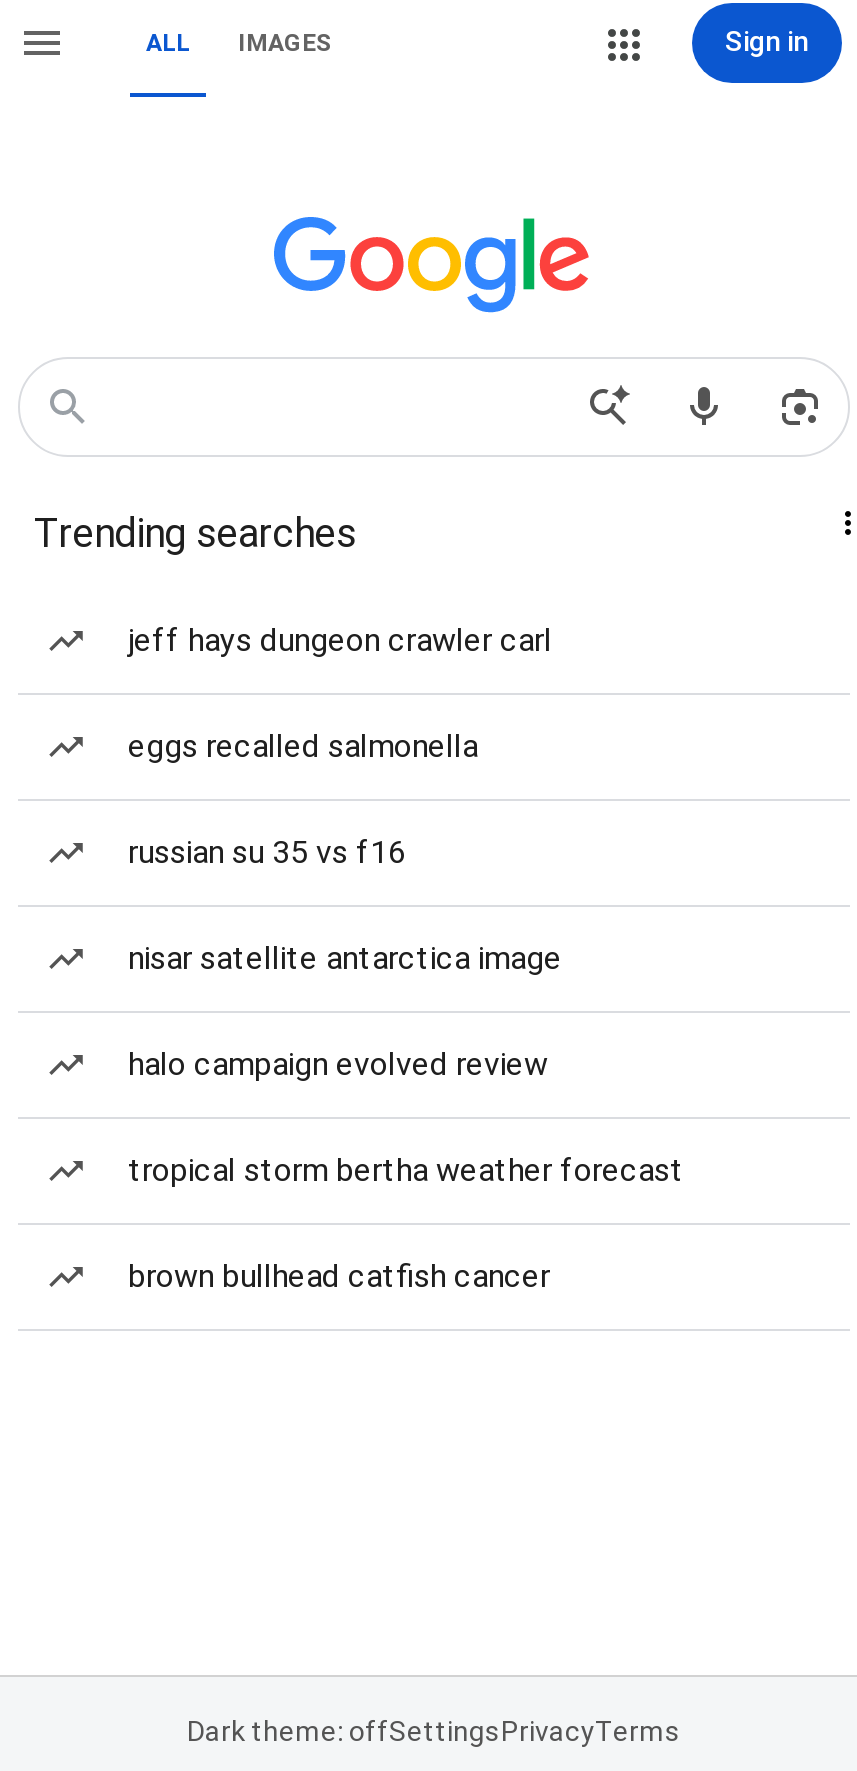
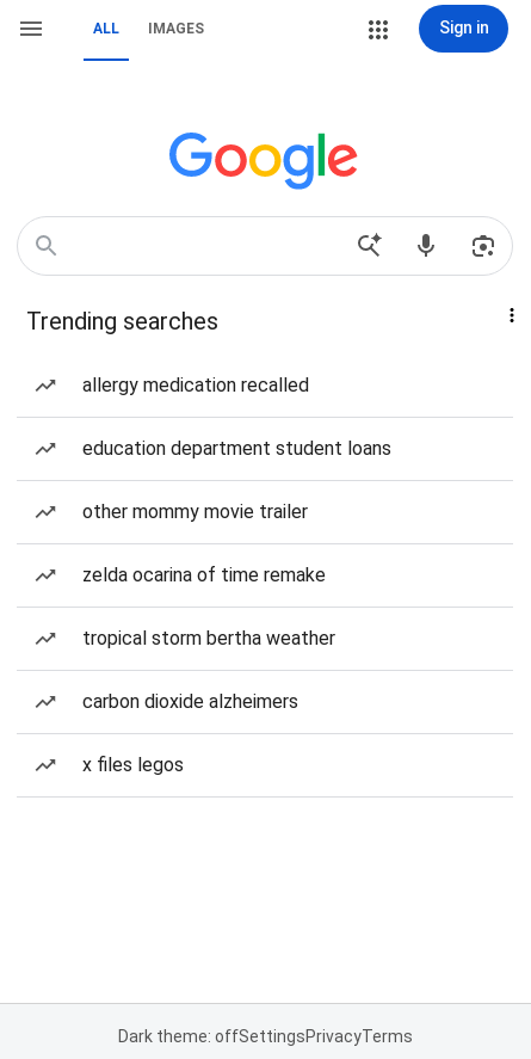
[128,621,552,659] jeff hays dungeon crawler carl -> [82,374,309,396] allergy medication recalled
[128,727,478,765] eggs recalled salmonella -> [82,437,391,460] education department student loans
[128,833,406,871] russian su 35 vs f16 -> [82,500,308,523] other mommy movie trailer
[128,939,562,977] nisar satellite antarctica image -> [82,564,326,586] zelda ocarina of time remake
[128,1045,548,1083] halo campaign evolved review -> [82,627,335,649] tropical storm bertha weather
[128,1151,684,1189] tropical storm bertha weather forecast -> [82,690,298,713] carbon dioxide alzheimers
[128,1257,550,1295] brown bullhead catfish cancer -> [82,753,184,776] x files legos

